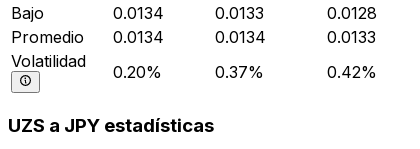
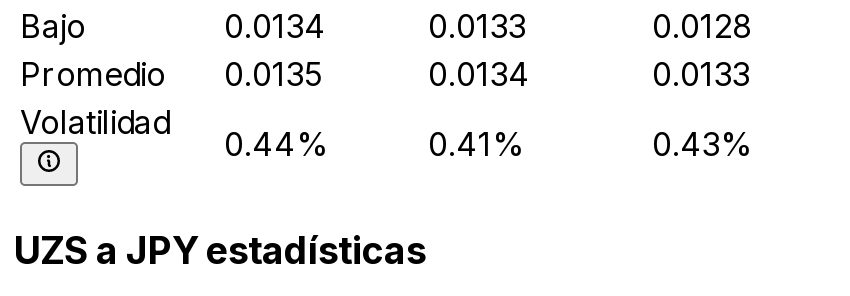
[11,27,164,47] Promedio 0.0134 -> [20,53,322,93] Promedio 0.0135
[113,62,162,82] 0.20% -> [224,123,328,163] 0.44%
[215,62,264,82] 0.37% -> [428,123,524,163] 0.41%
[327,62,377,82] 0.42% -> [652,123,752,163] 0.43%

